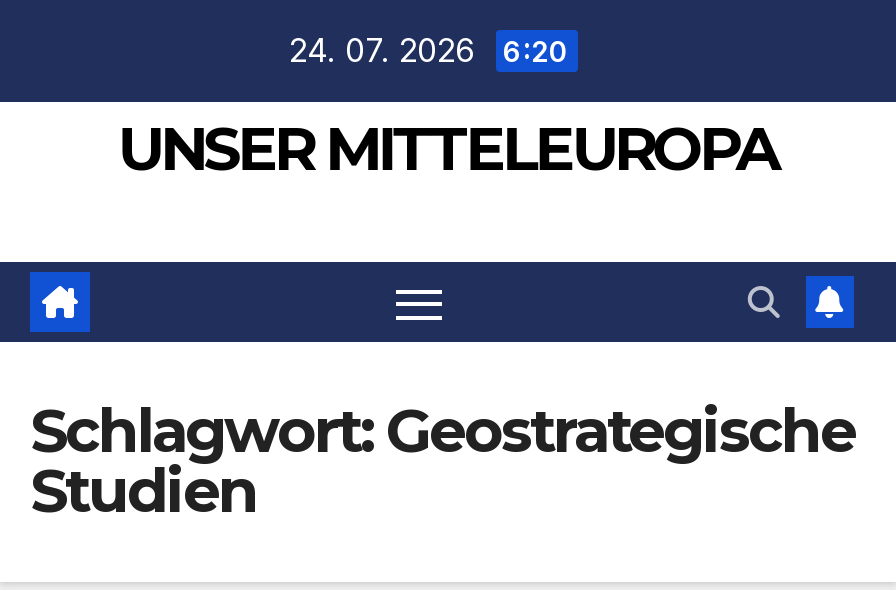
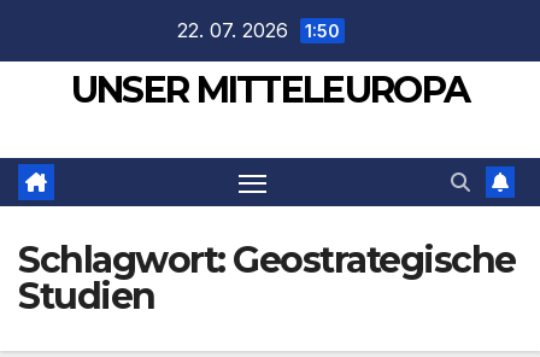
[289,30,569,70] 24. 07. 2026 6:20 -> [177,18,340,42] 22. 07. 2026 1:50

